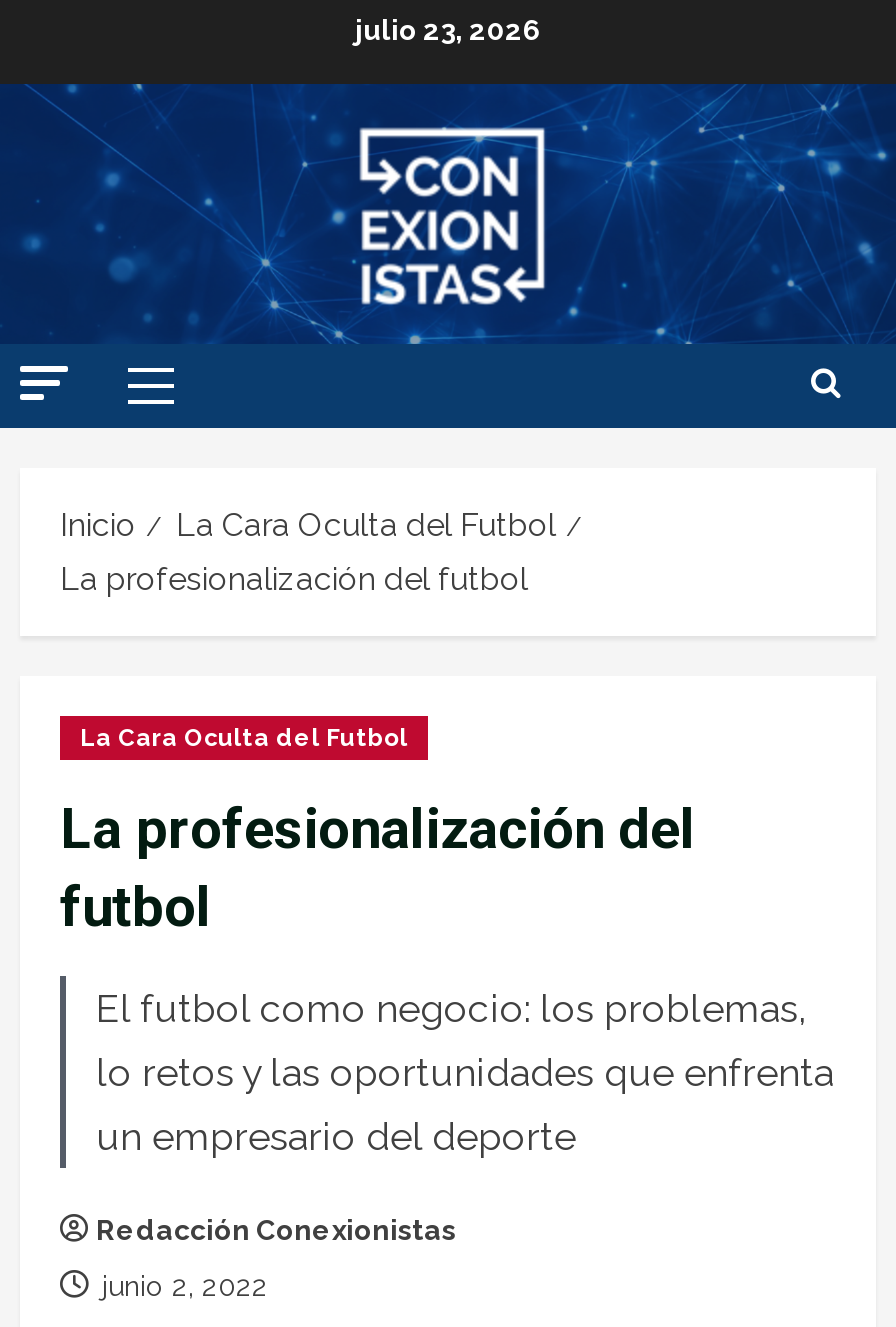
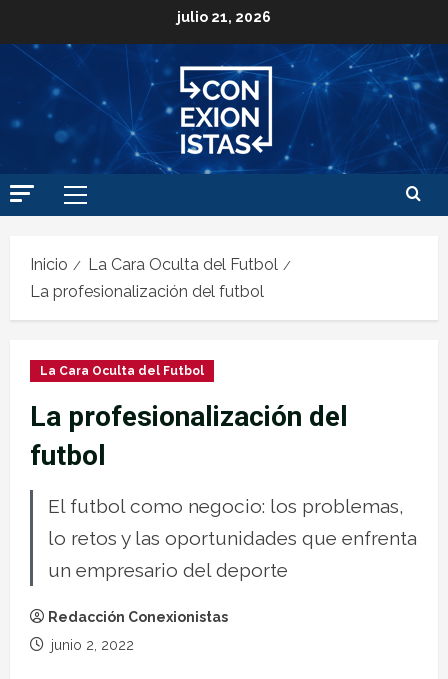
[355,14,541,46] julio 23, 2026 -> [177,9,271,25] julio 21, 2026

